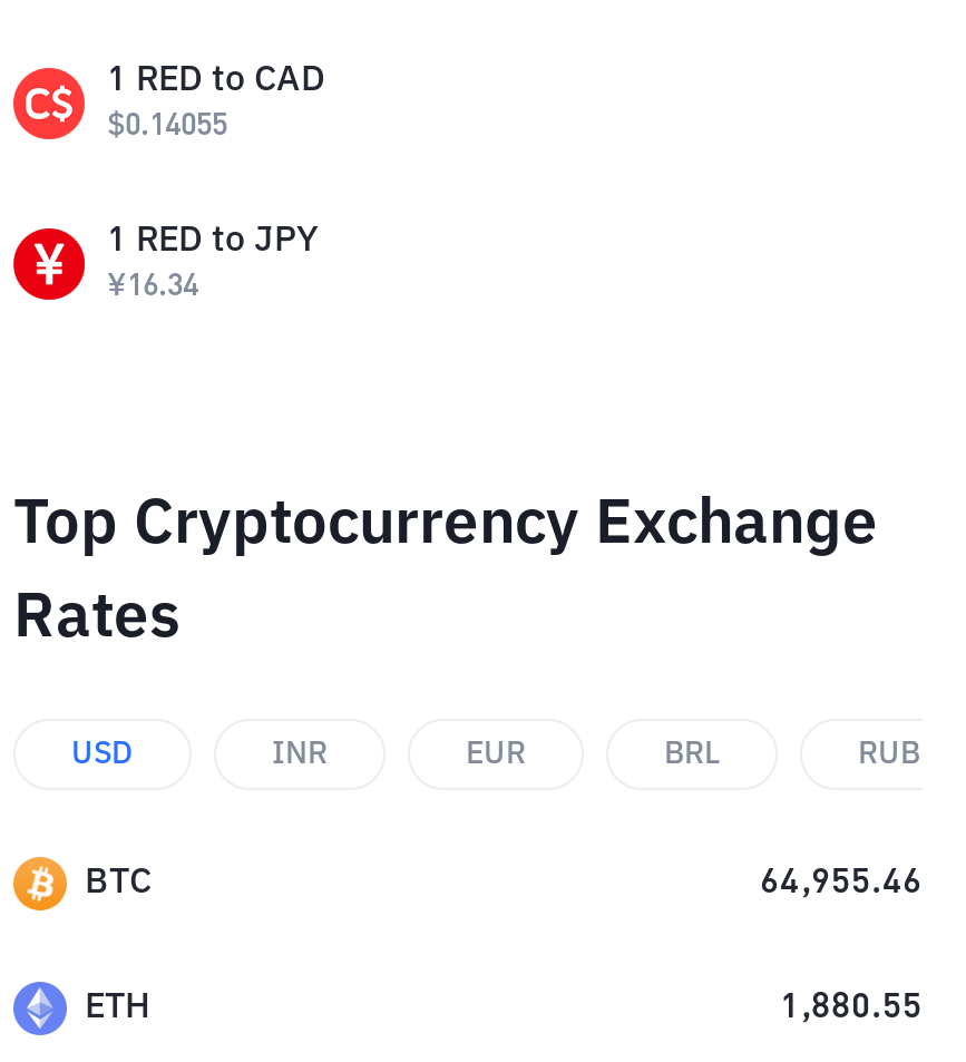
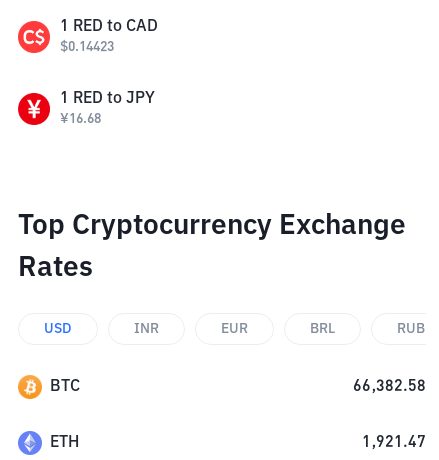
[107,110,227,142] $0.14055 -> [60,40,114,54] $0.14423
[107,271,198,302] ¥16.34 -> [60,112,101,126] ¥16.68
[760,866,923,902] 64,955.46 -> [353,379,426,395] 66,382.58
[780,991,923,1026] 1,880.55 -> [362,435,426,451] 1,921.47

